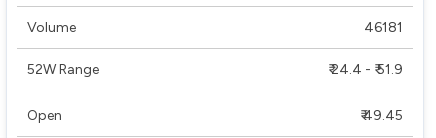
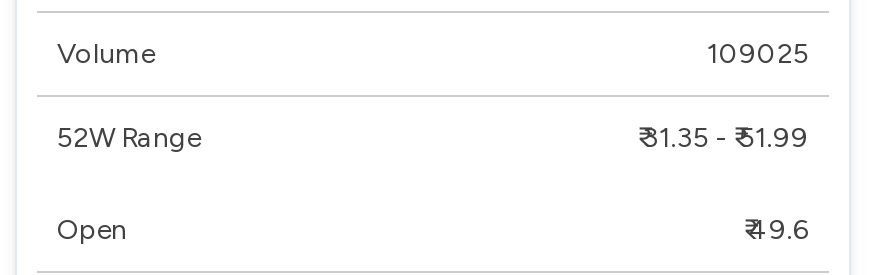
[364,18,403,35] 46181 -> [707,36,809,70] 109025
[328,60,403,77] ₹ 24.4 - ₹ 51.9 -> [637,120,809,154] ₹ 31.35 - ₹ 51.99
[360,106,403,123] ₹ 49.45 -> [743,212,809,246] ₹ 49.6

